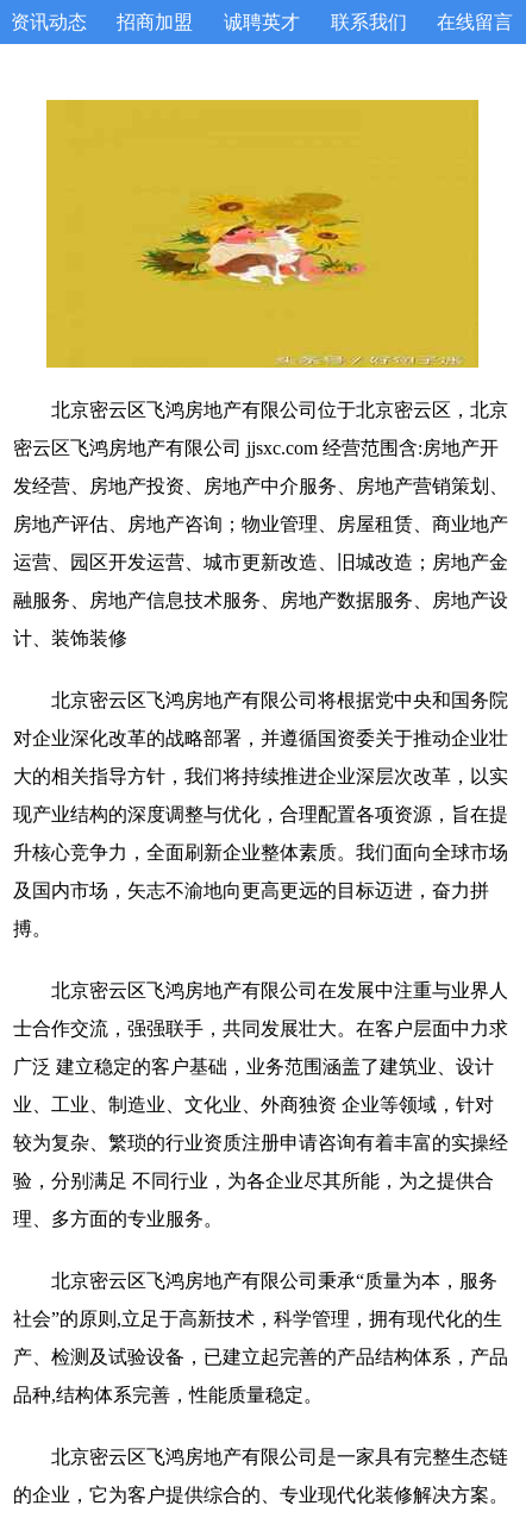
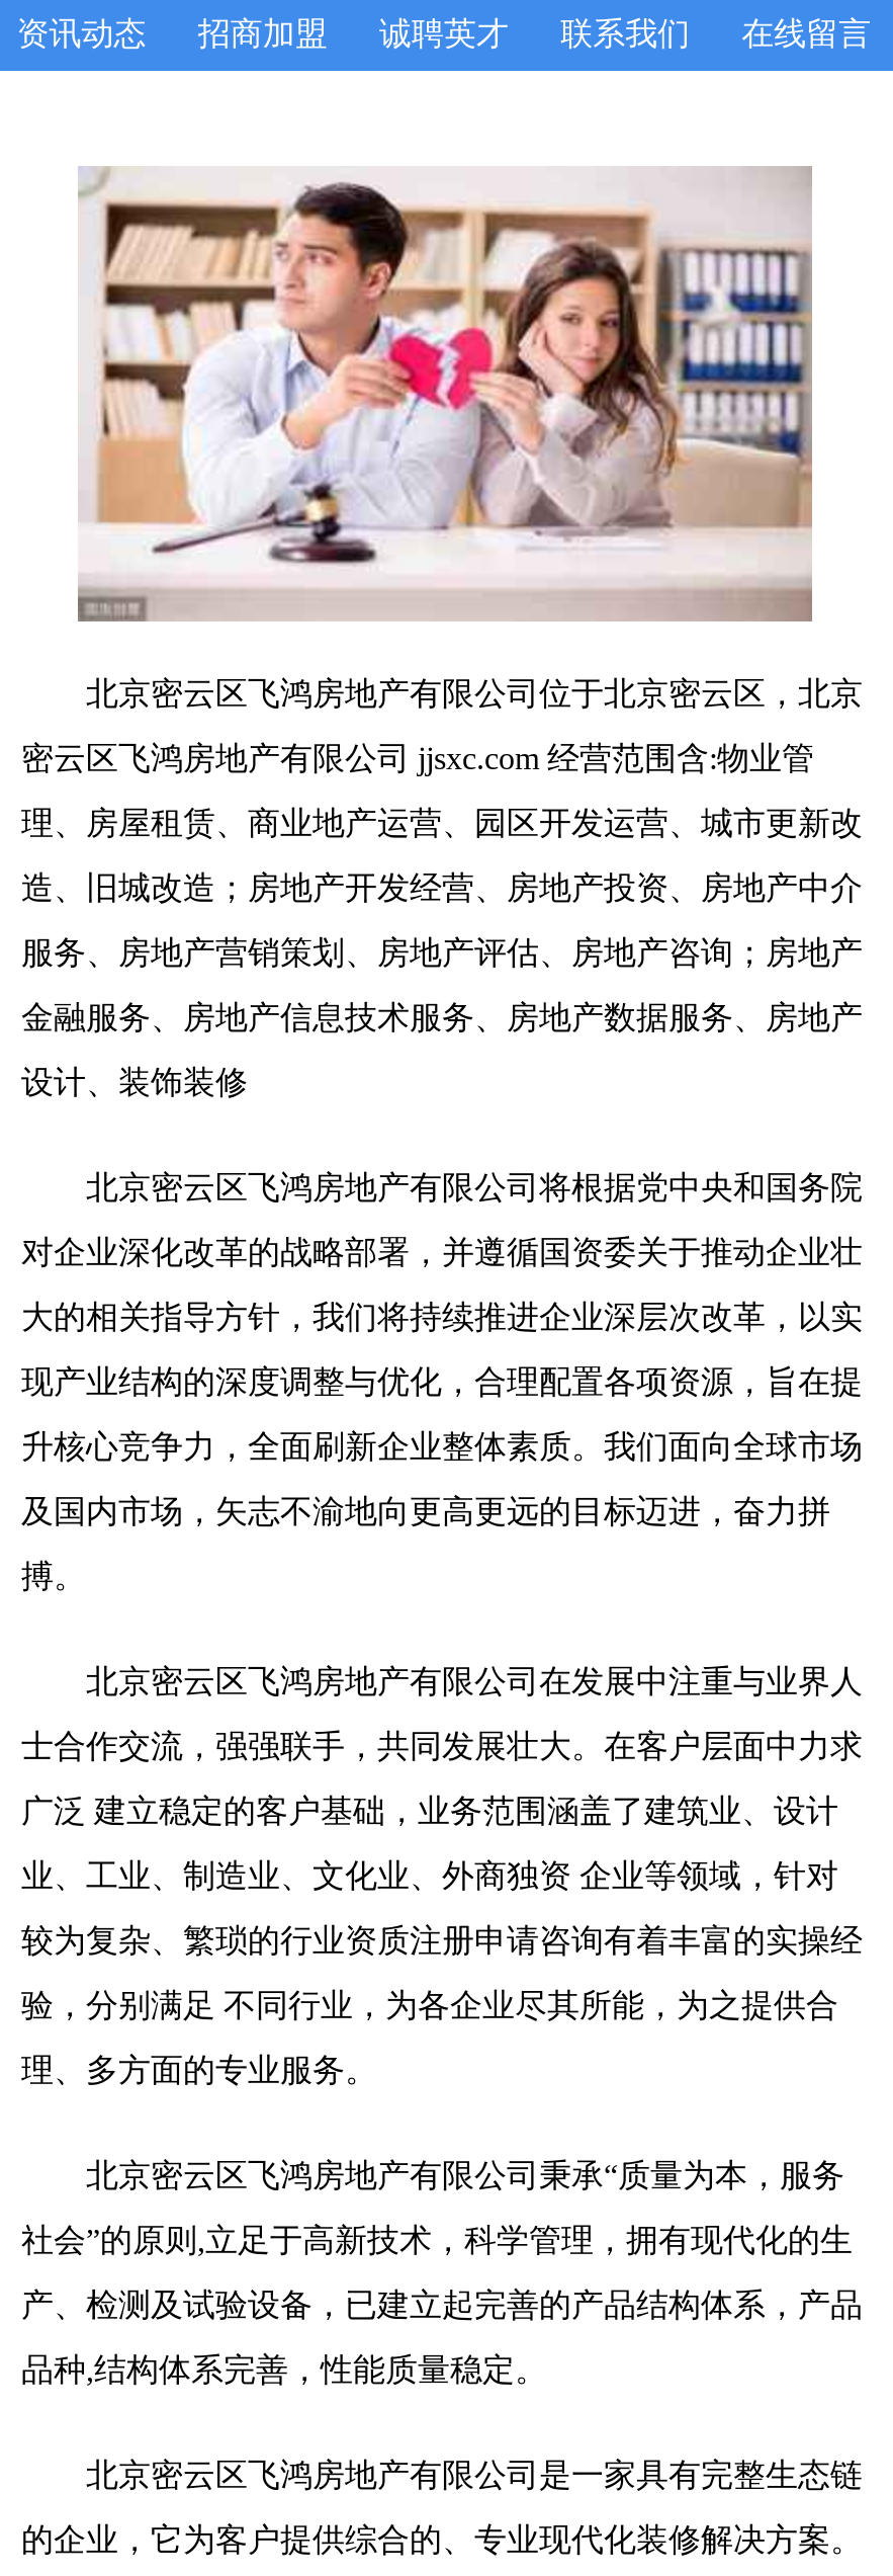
[45,99,480,369] [image] -> [76,166,814,624] [image]
[13,438,499,458] 密云区飞鸿房地产有限公司 jjsxc.com 经营范围含:房地产开 -> [21,741,814,775] 密云区飞鸿房地产有限公司 jjsxc.com 经营范围含:物业管
[13,476,508,496] 发经营、房地产投资、房地产中介服务、房地产营销策划、 -> [21,806,863,840] 理、房屋租赁、商业地产运营、园区开发运营、城市更新改
[13,514,508,534] 房地产评估、房地产咨询；物业管理、房屋租赁、商业地产 -> [21,870,863,905] 造、旧城改造；房地产开发经营、房地产投资、房地产中介
[13,552,508,572] 运营、园区开发运营、城市更新改造、旧城改造；房地产金 -> [21,935,863,970] 服务、房地产营销策划、房地产评估、房地产咨询；房地产
[13,590,508,610] 融服务、房地产信息技术服务、房地产数据服务、房地产设 -> [21,1000,863,1034] 金融服务、房地产信息技术服务、房地产数据服务、房地产
[13,628,127,648] 计、装饰装修 -> [21,1065,248,1099] 设计、装饰装修

